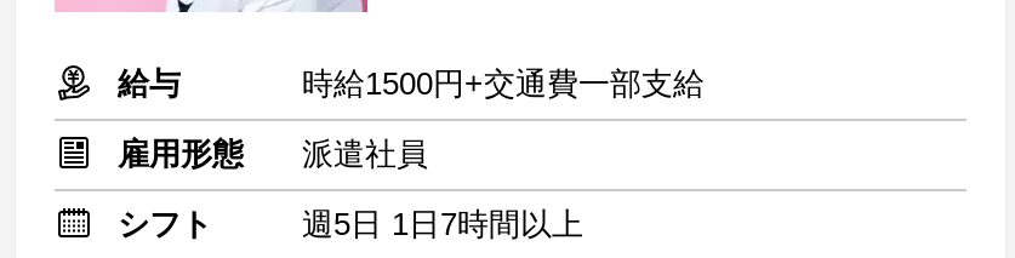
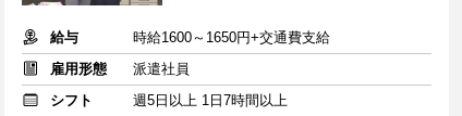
[302,65,705,102] 時給1500円+交通費一部支給 -> [133,29,330,46] 時給1600～1650円+交通費支給
[302,206,583,242] 週5日 1日7時間以上 -> [133,92,288,108] 週5日以上 1日7時間以上

